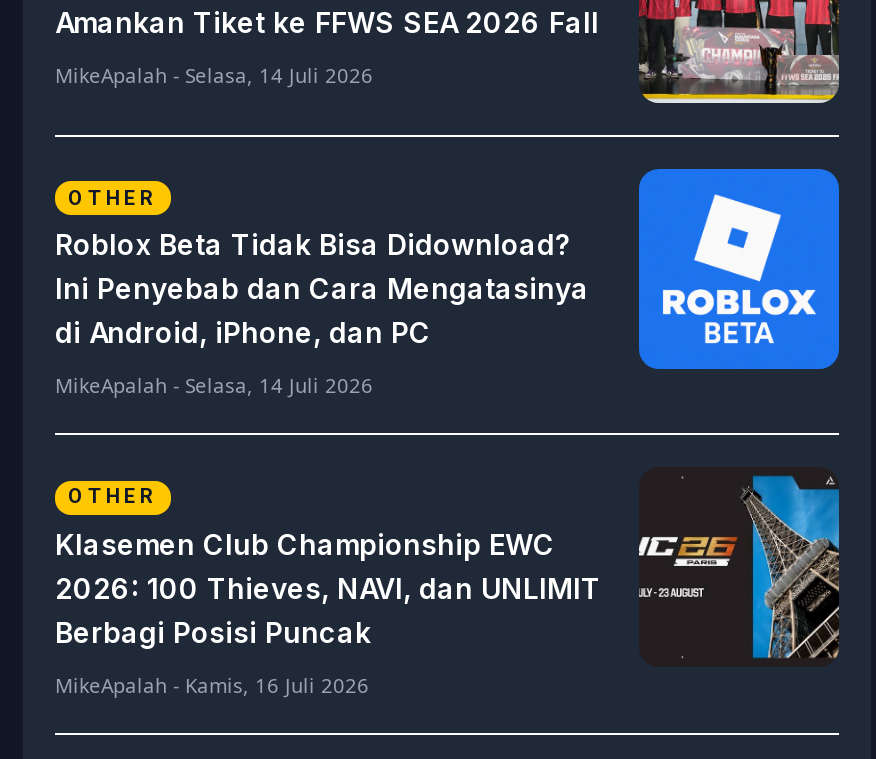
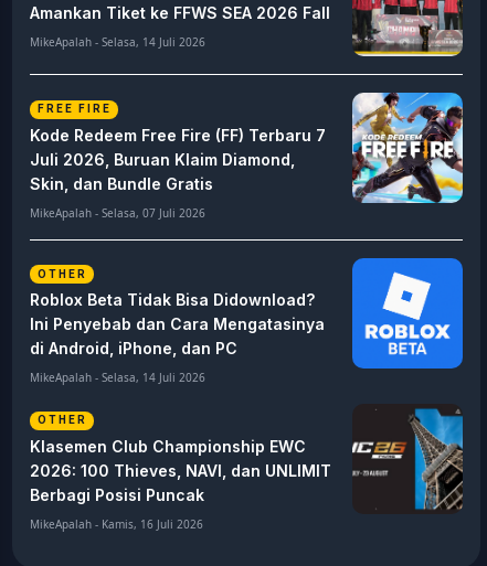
none -> [30,92,464,221] [image] | FREE FIRE | Kode Redeem Free Fire (FF) Terbaru 7 | Juli 2026, Buruan Klaim Diamond, | Skin, dan Bundle Gratis | MikeApalah - Selasa, 07 Juli 2026
moved [55,187,811,400] -> [30,268,447,386]: [image] | OTHER | Roblox Beta Tidak Bisa Didownload? | Ini Penyebab dan Cara Mengatasinya | di Android, iPhone, dan PC | MikeApalah - Selasa, 14 Juli 2026

